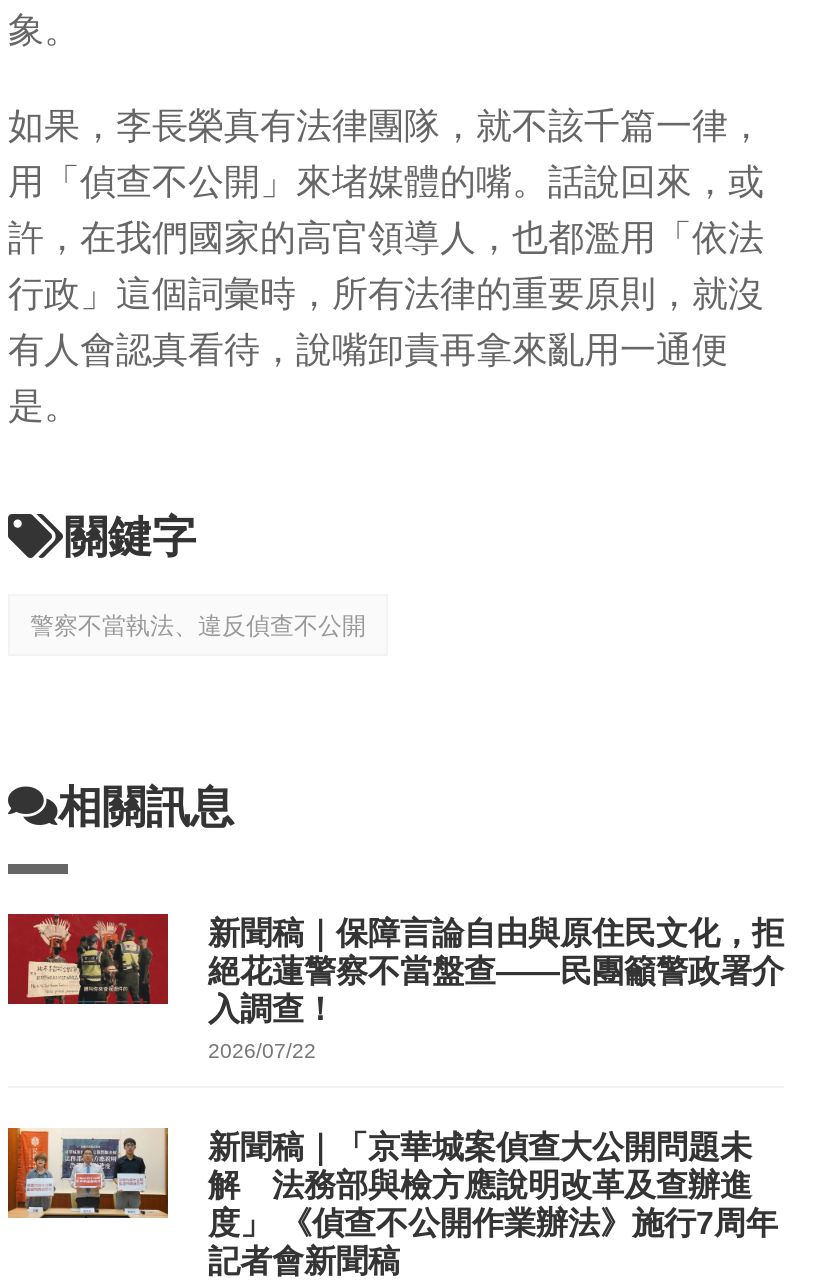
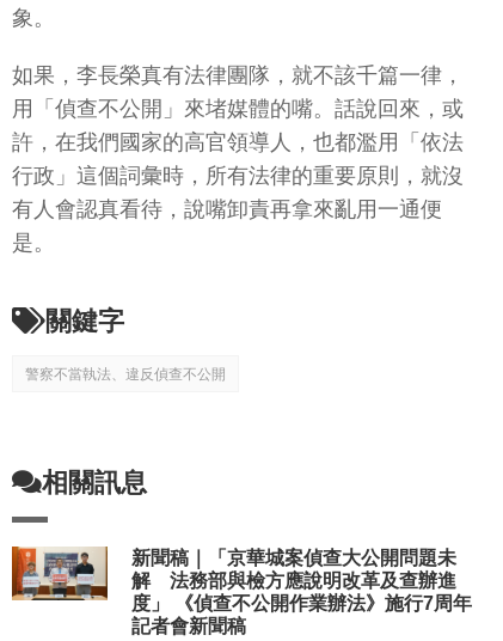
[8,912,784,1062] [image] | 新聞稿｜保障言論自由與原住民文化，拒 | 絕花蓮警察不當盤查——民團籲警政署介 | 入調查！ | 2026/07/22 -> none

